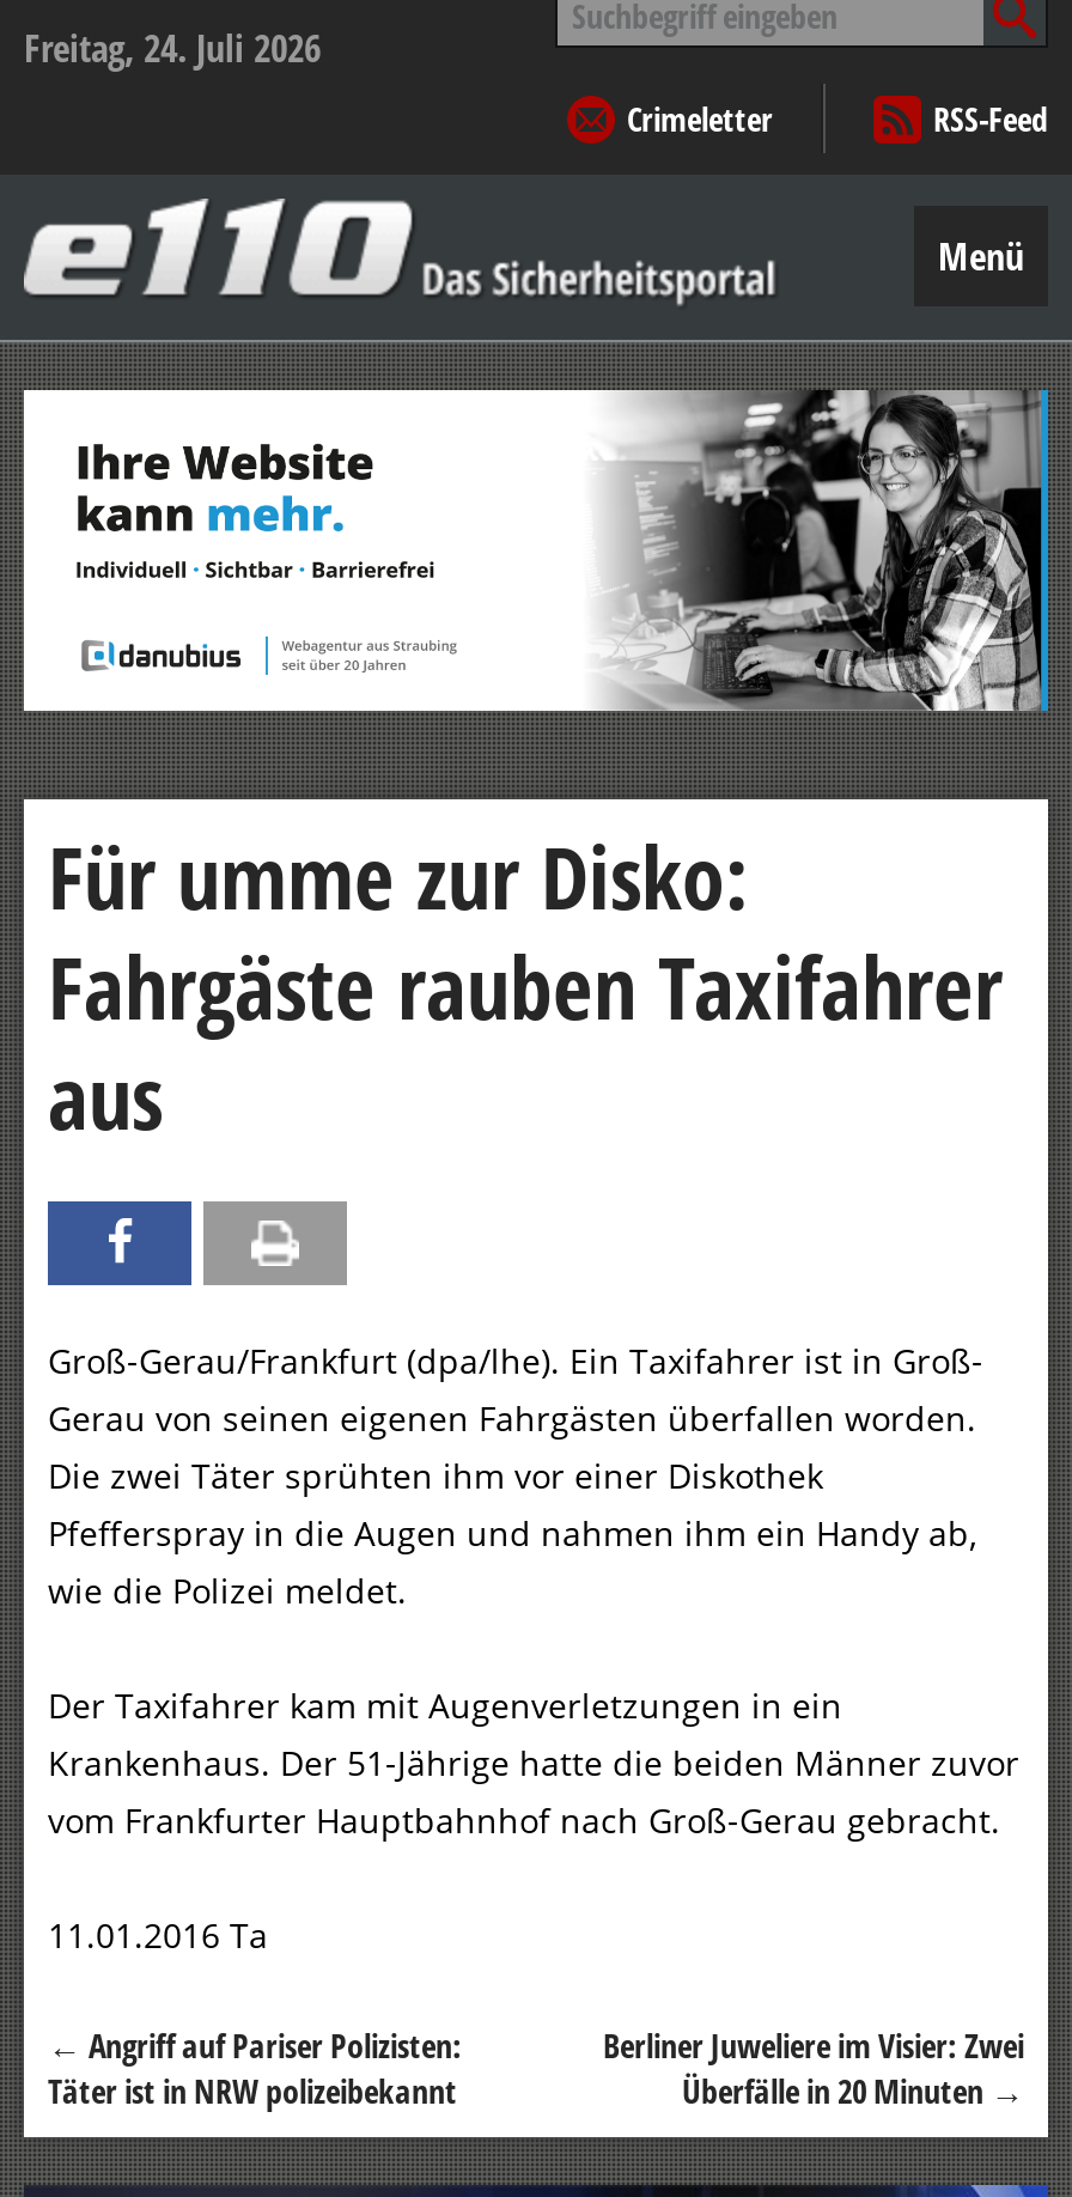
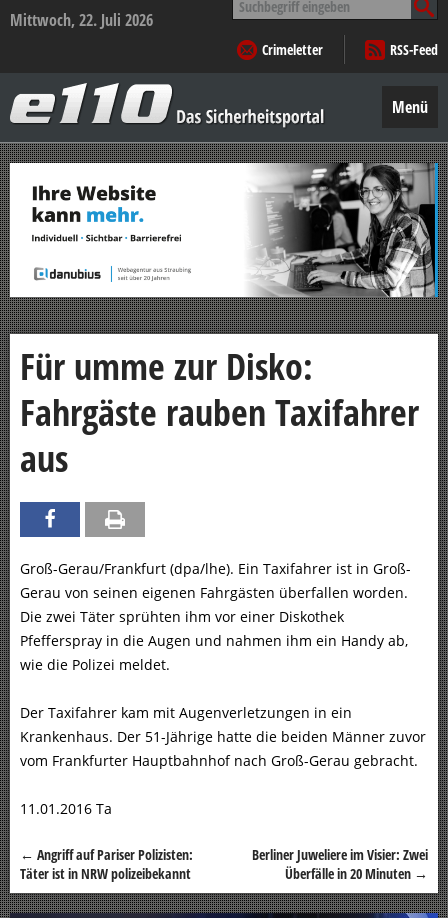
[24,22,321,74] Freitag, 24. Juli 2026 -> [10,9,153,31] Mittwoch, 22. Juli 2026

